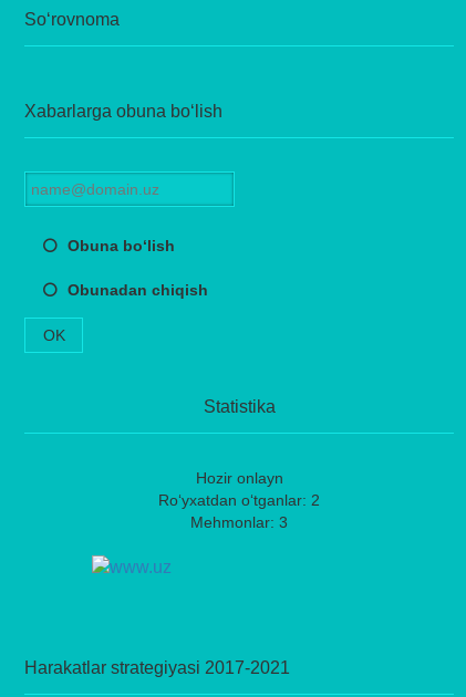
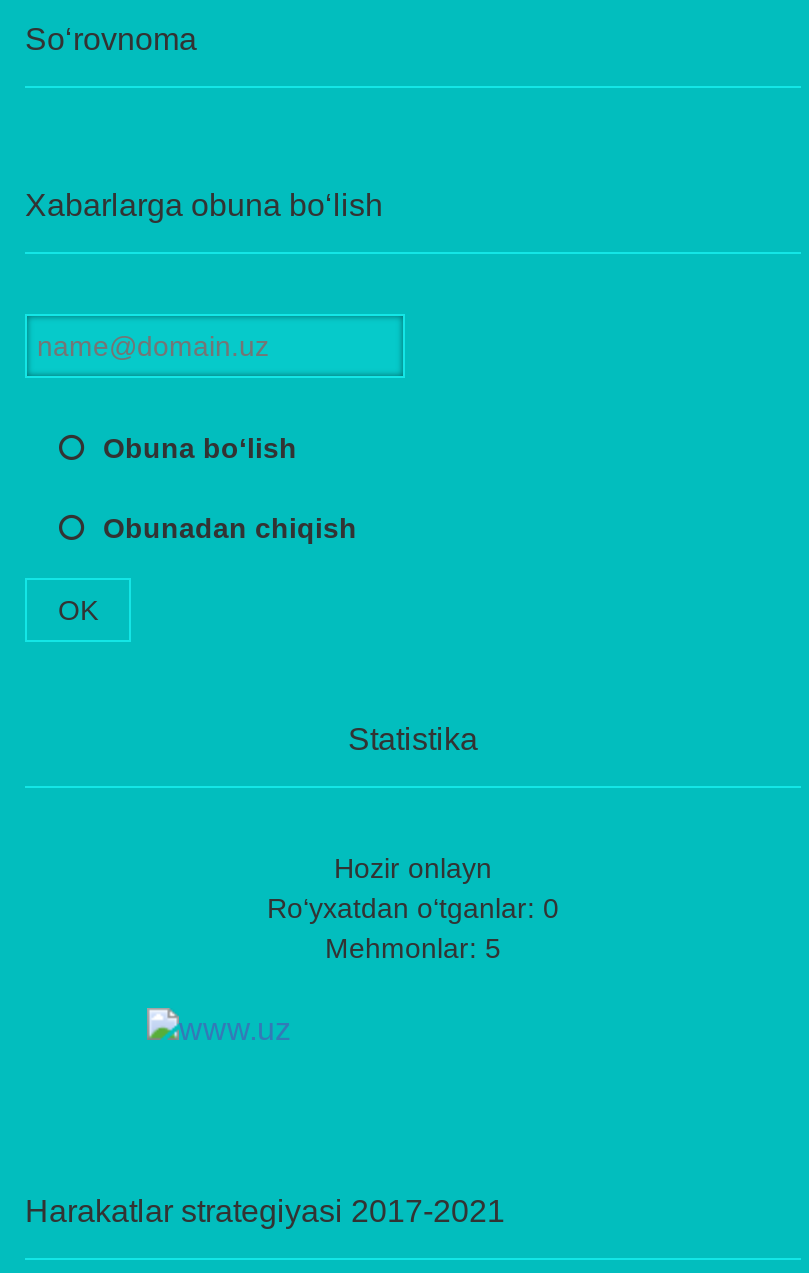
[158,491,320,508] Ro‘yxatdan o‘tganlar: 2 -> [267,891,559,923] Ro‘yxatdan o‘tganlar: 0
[190,513,288,530] Mehmonlar: 3 -> [325,931,501,963] Mehmonlar: 5

